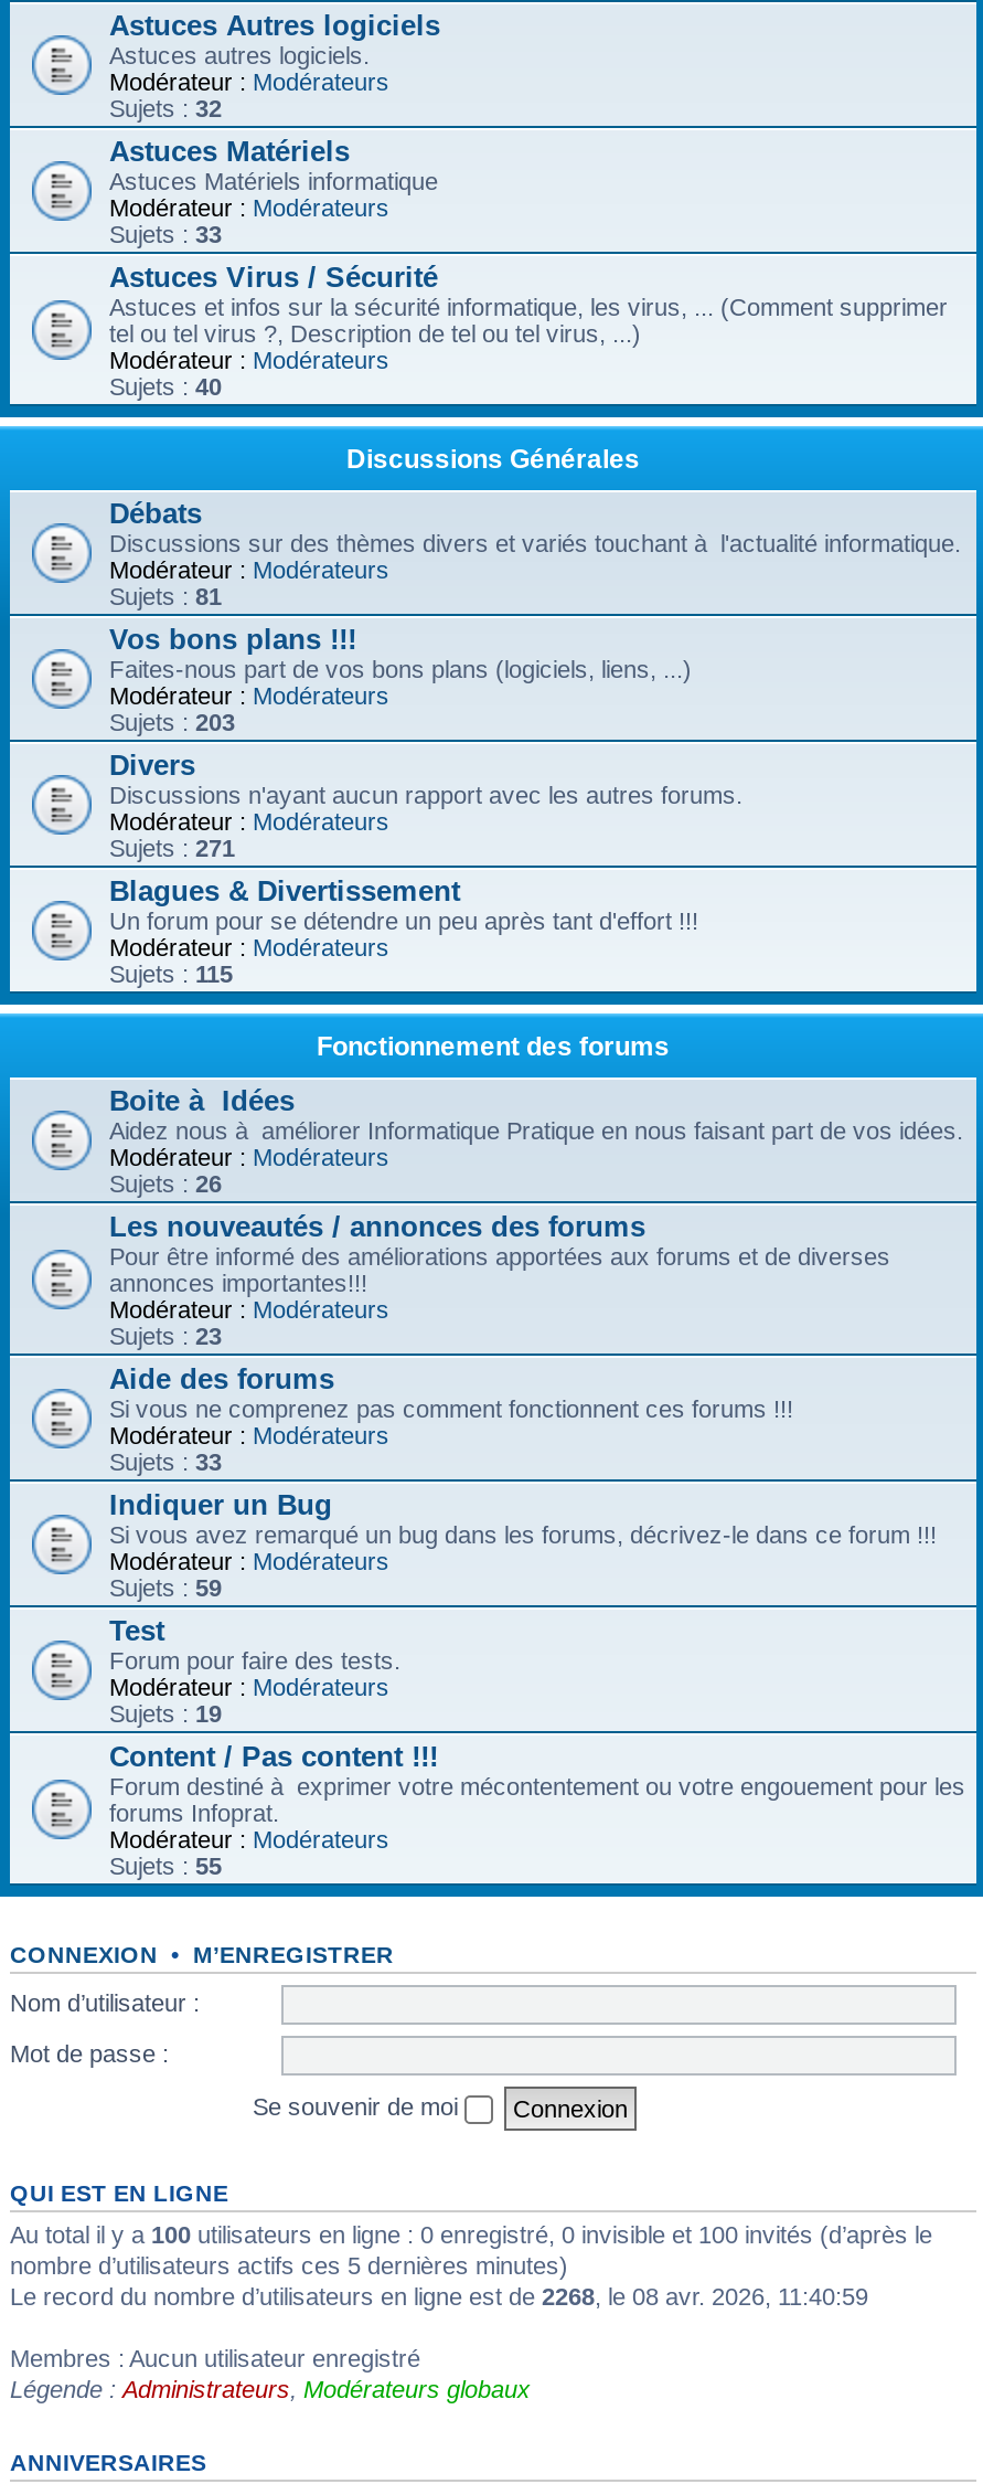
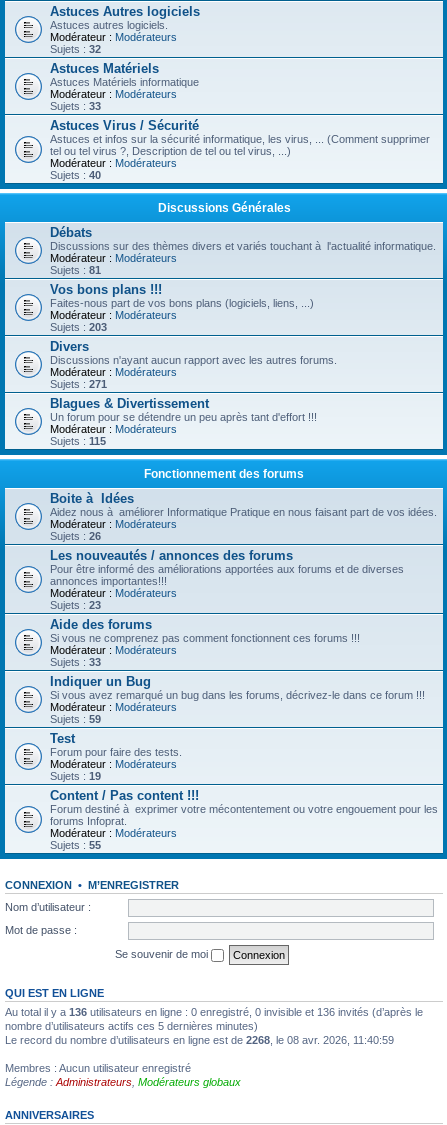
[10,2220,932,2247] Au total il y a 100 utilisateurs en ligne : 0 enregistré, 0 invisible et 100 invités (d’après le -> [5,1005,423,1017] Au total il y a 136 utilisateurs en ligne : 0 enregistré, 0 invisible et 136 invités (d’après le

